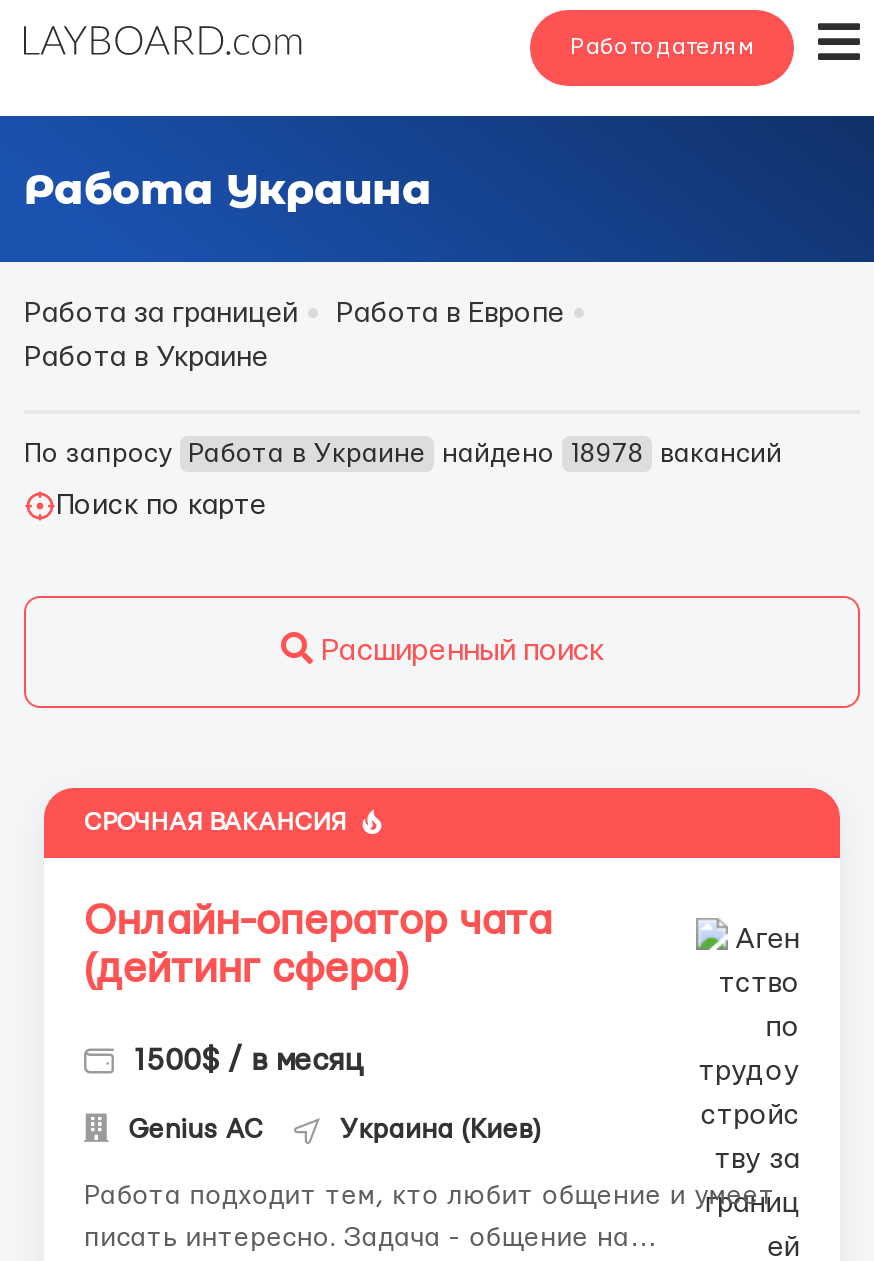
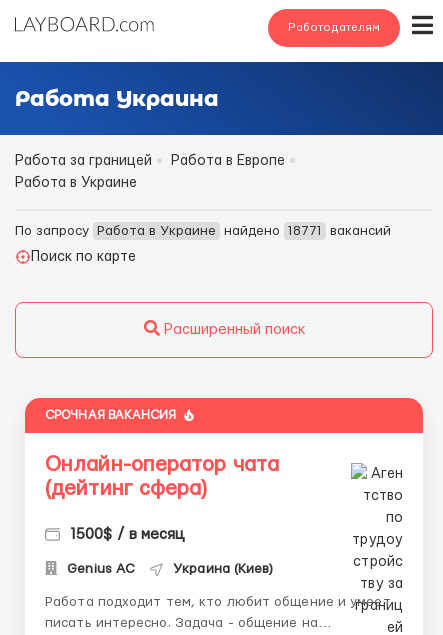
[24,440,782,468] По запросу Работа в Украине найдено 18978 вакансий -> [15,224,391,238] По запросу Работа в Украине найдено 18771 вакансий

